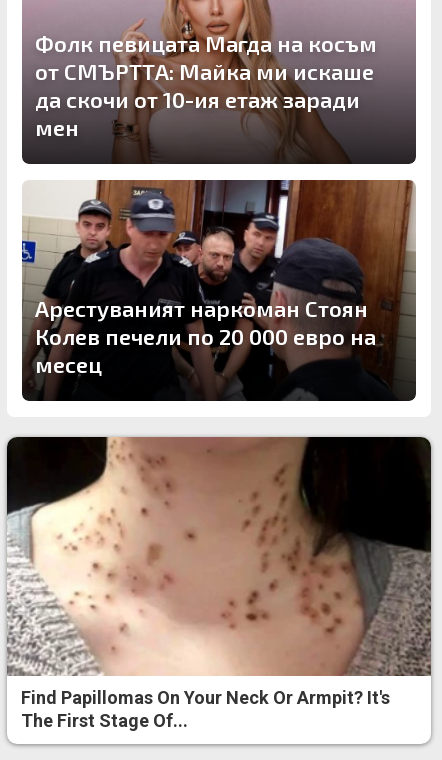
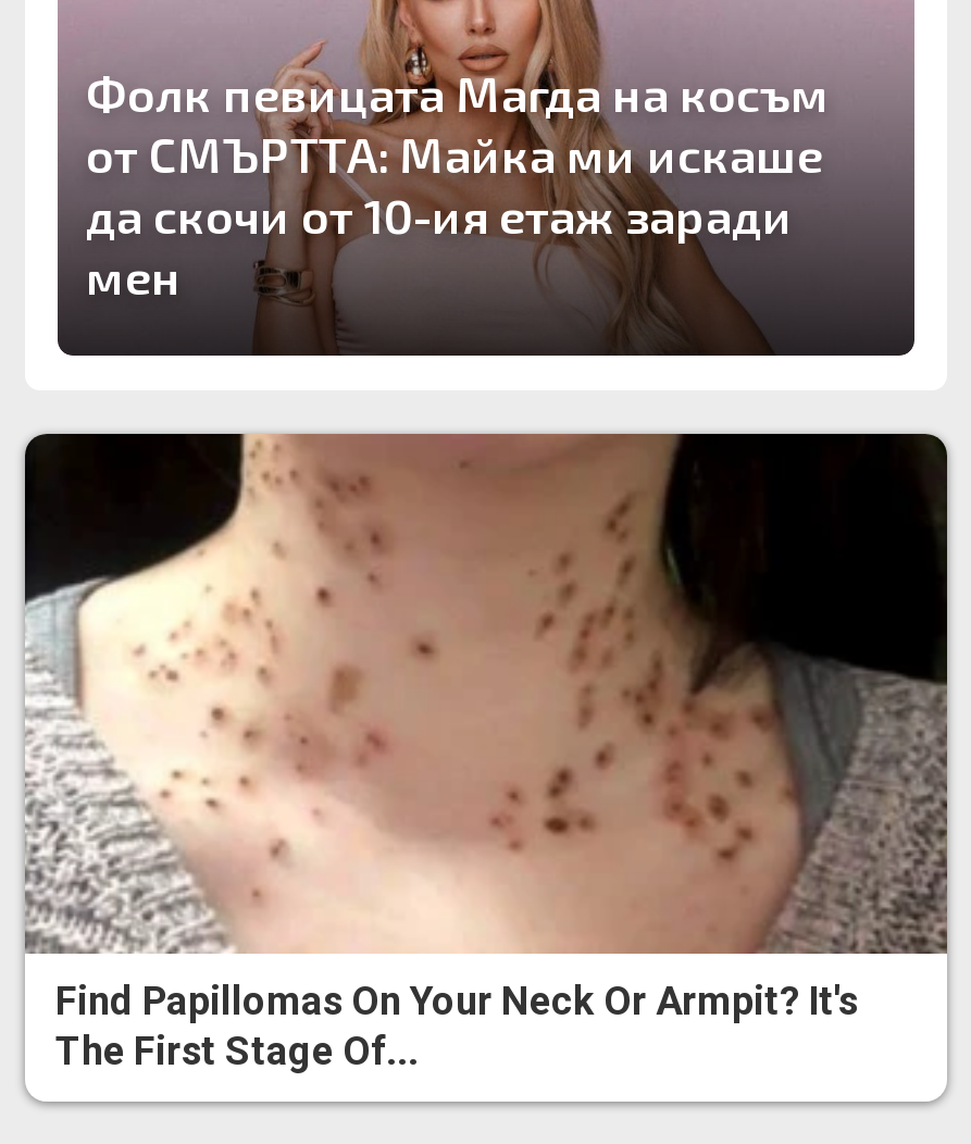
[21,179,415,402] [image] | Арестуваният наркоман Стоян | Колев печели по 20 000 евро на | месец -> none

